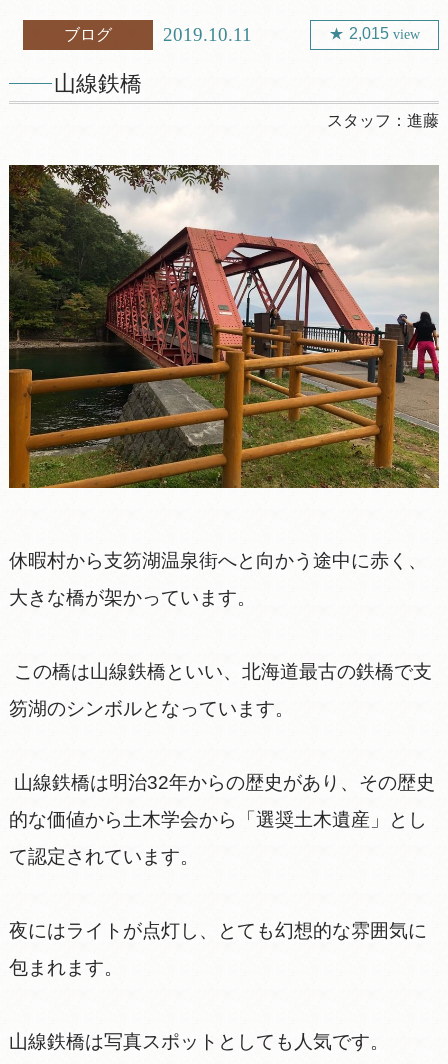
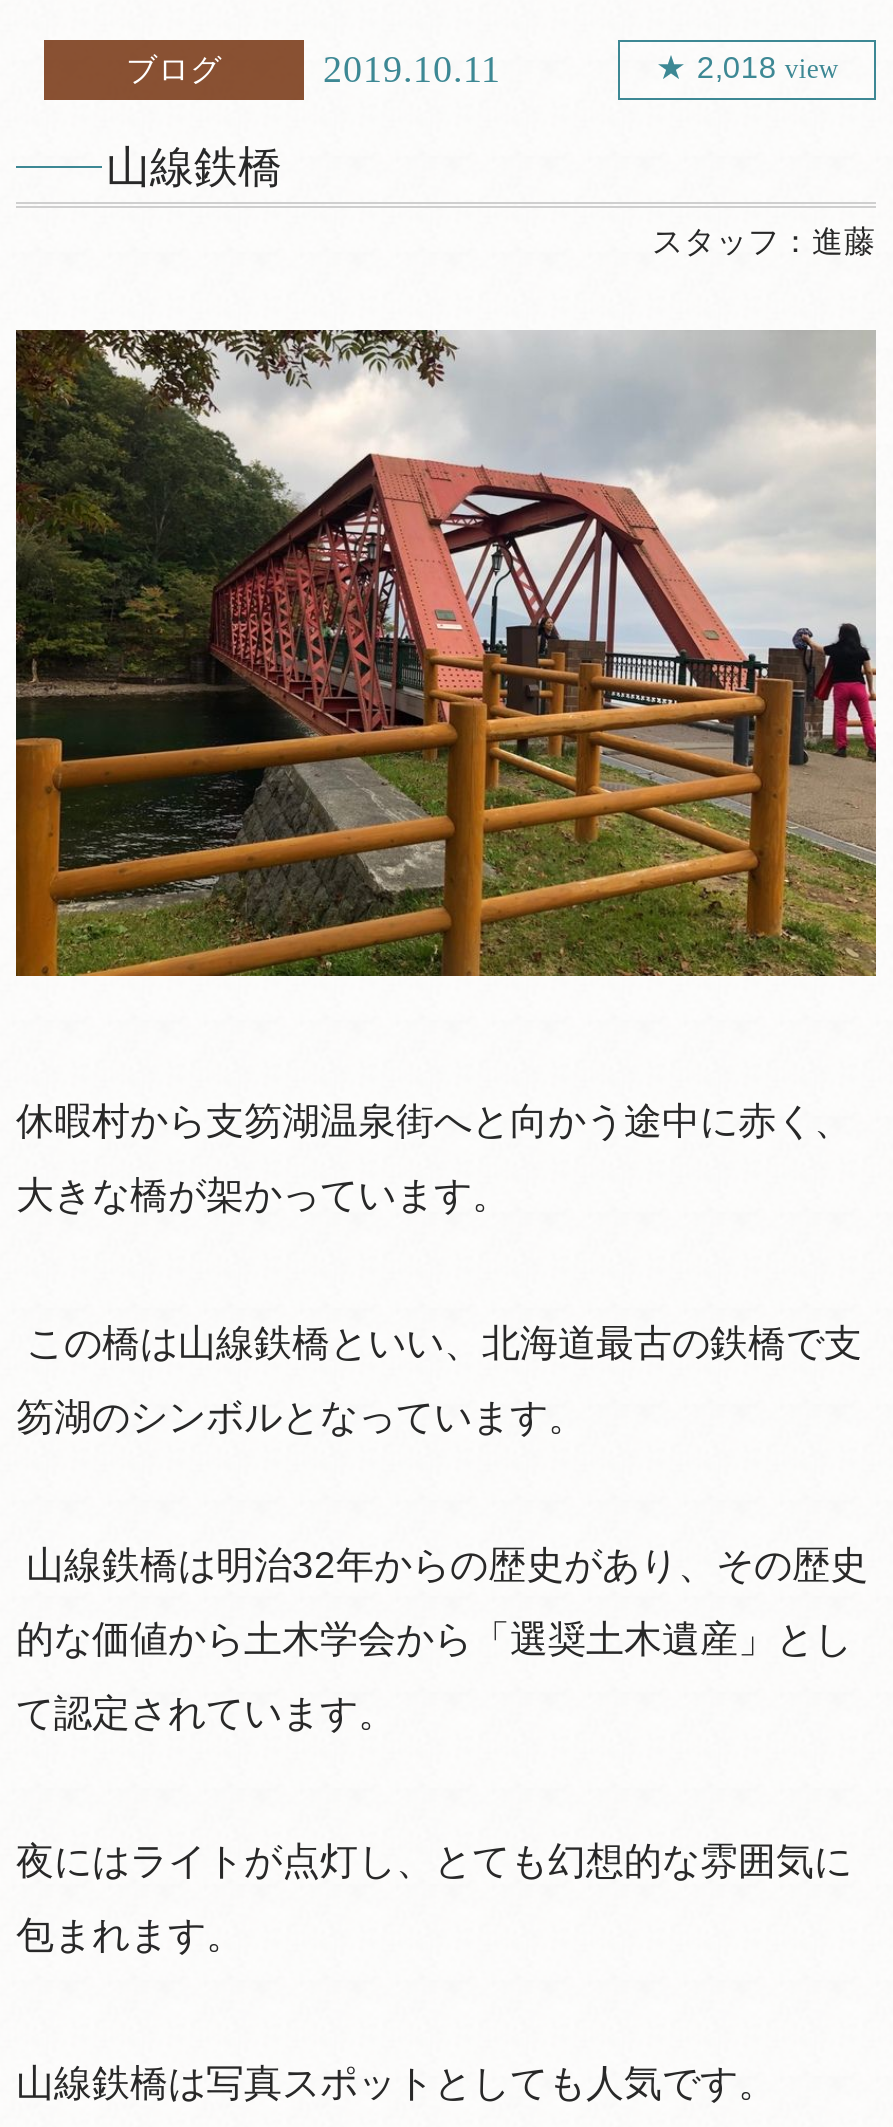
[349,25,420,42] 2,015 view -> [697,50,839,84] 2,018 view

